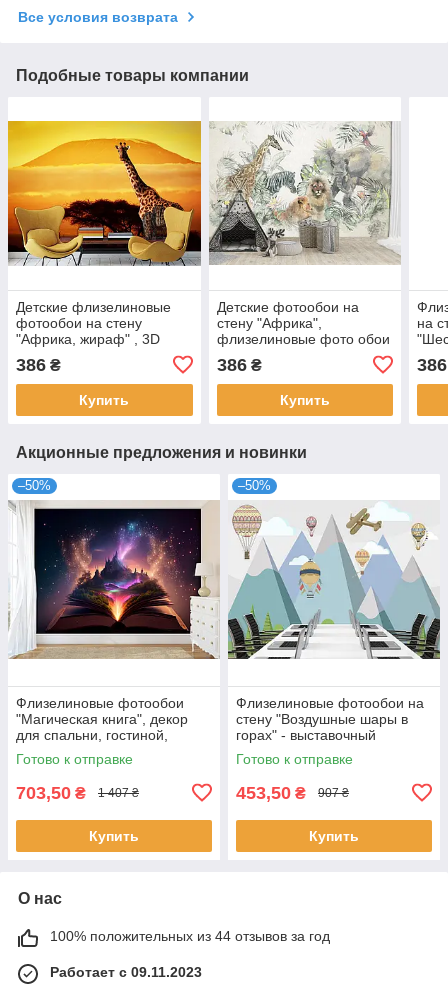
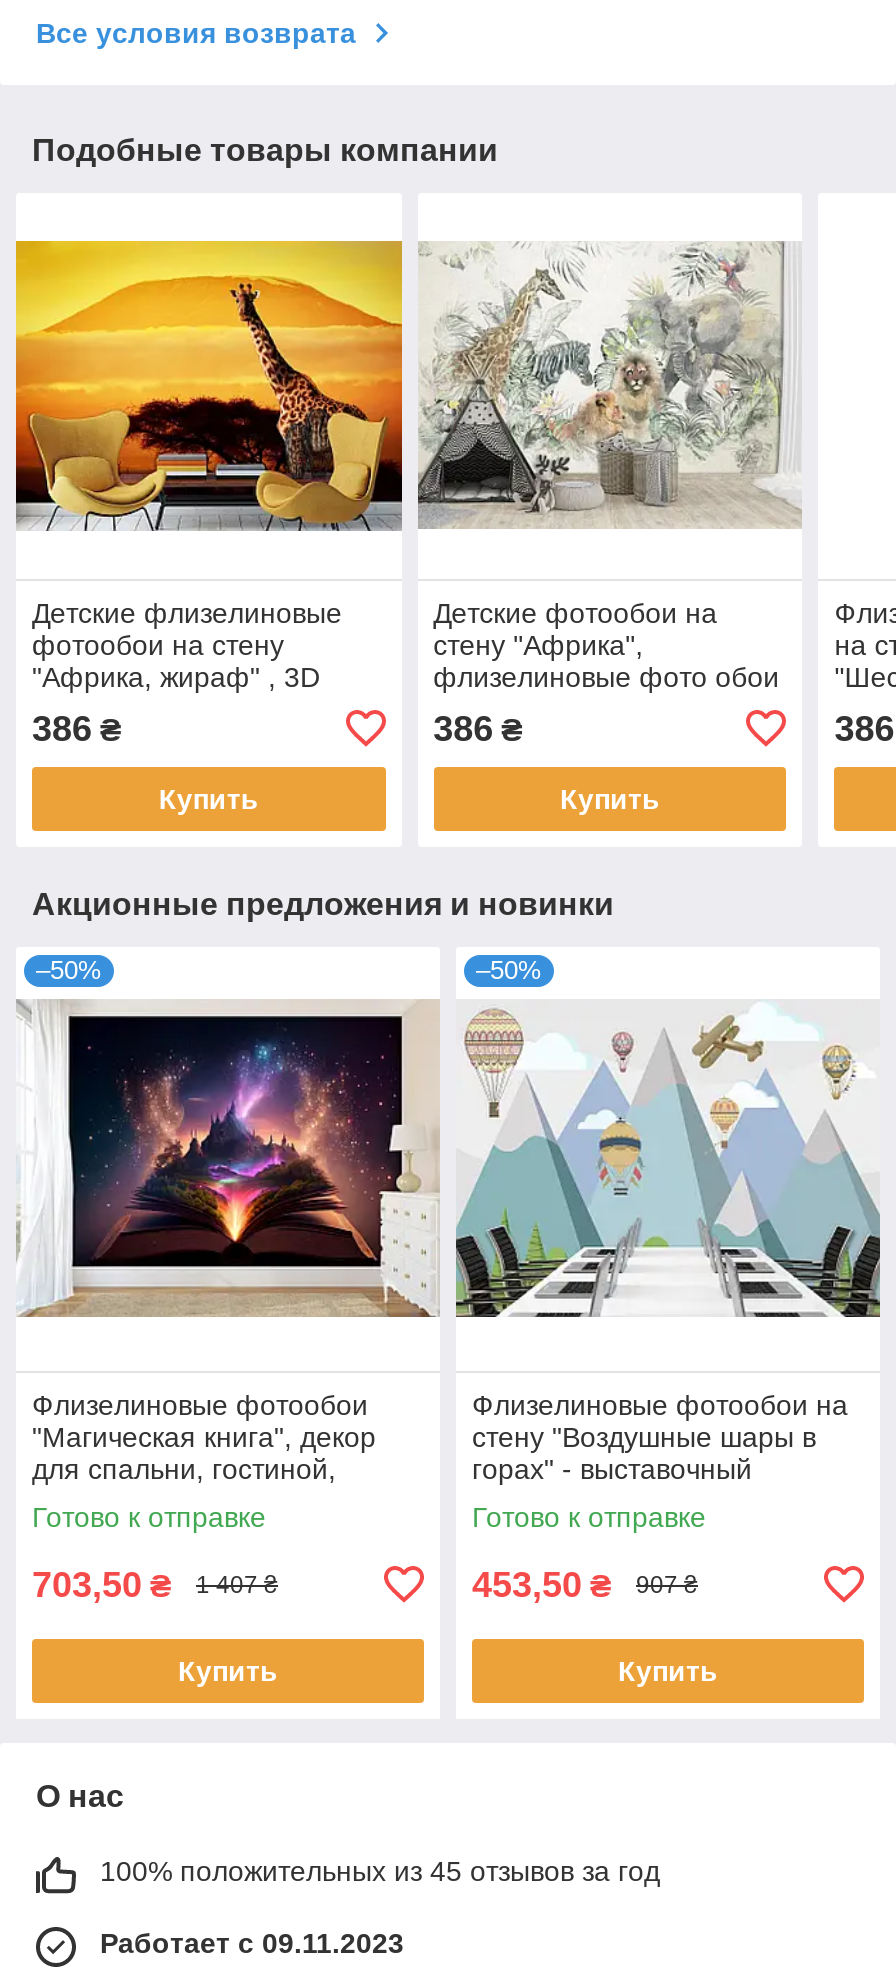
[50,927,330,943] 100% положительных из 44 отзывов за год -> [100,1854,660,1886] 100% положительных из 45 отзывов за год

